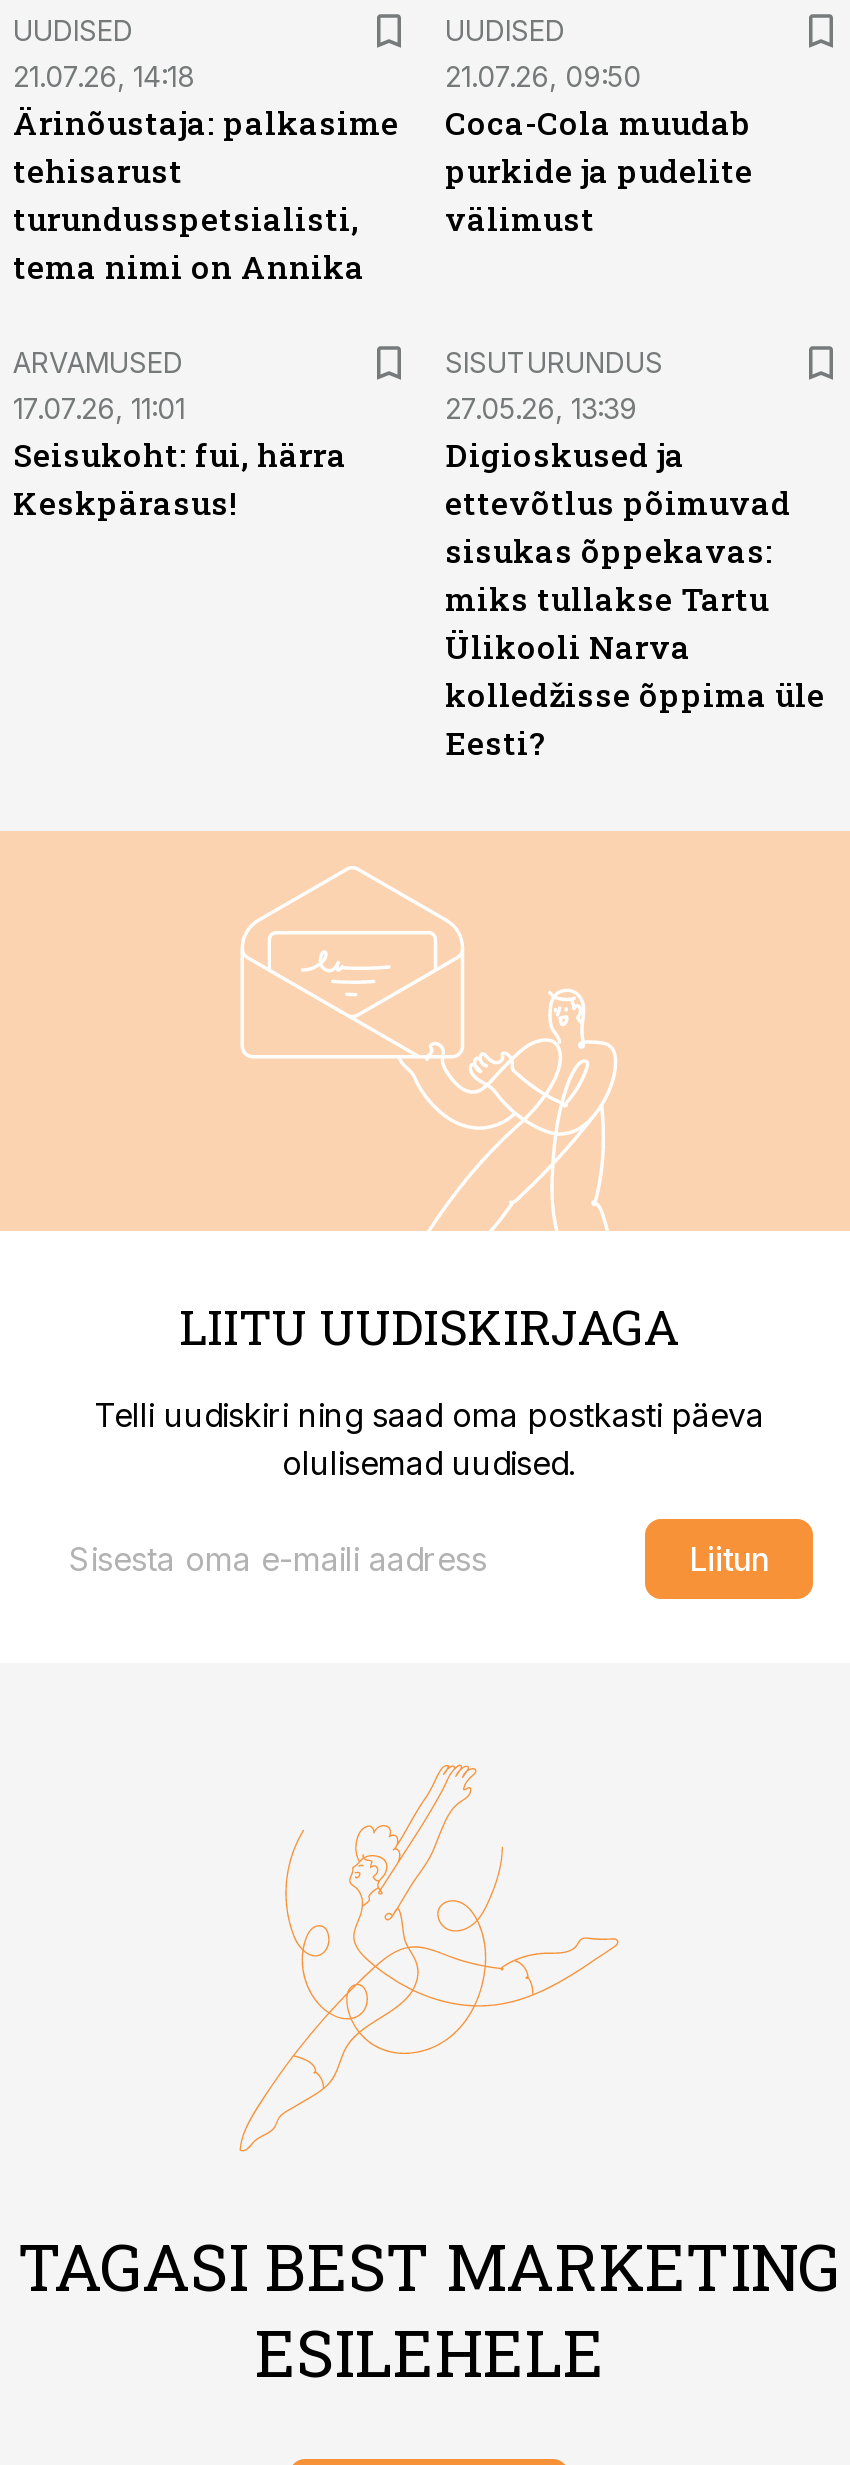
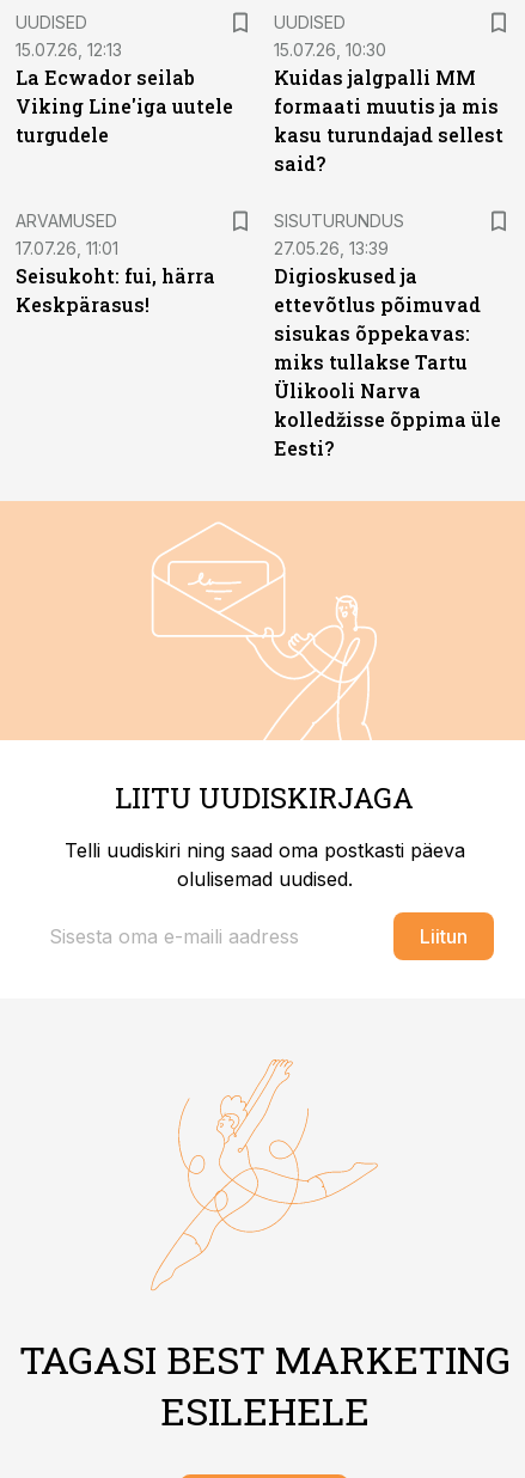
[13,59,399,287] 21.07.26, 14:18 | Ärinõustaja: palkasime | tehisarust | turundusspetsialisti, | tema nimi on Annika -> [16,39,233,147] 15.07.26, 12:13 | La Ecwador seilab | Viking Line'iga uutele | turgudele
[445,59,753,239] 21.07.26, 09:50 | Coca-Cola muudab | purkide ja pudelite | välimust -> [274,39,503,176] 15.07.26, 10:30 | Kuidas jalgpalli MM | formaati muutis ja mis | kasu turundajad sellest | said?

